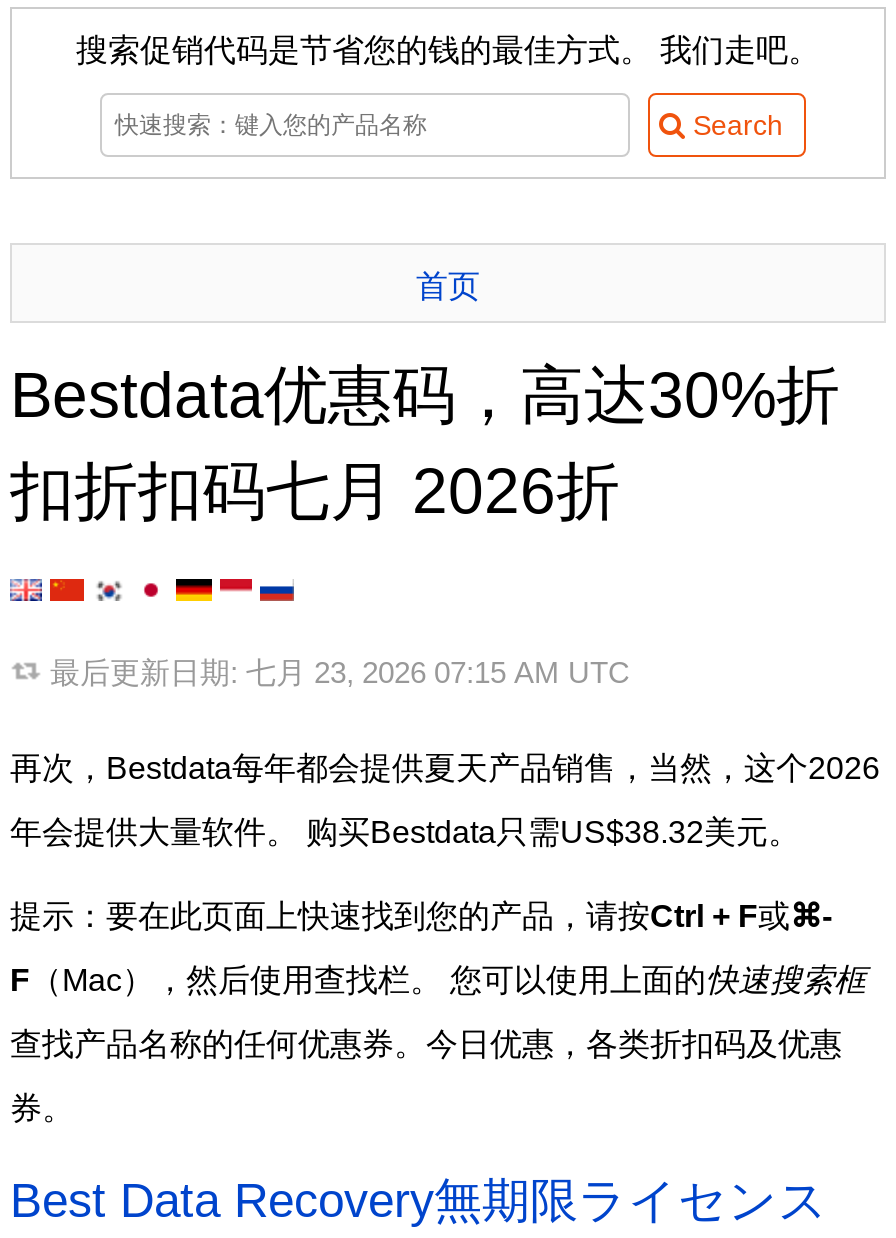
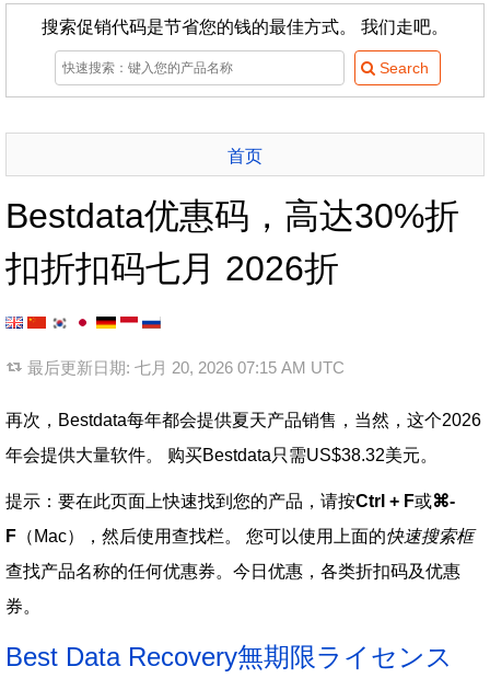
[50,655,630,689] 最后更新日期:七月 23, 2026 07:15 AM UTC -> [27,358,345,377] 最后更新日期:七月 20, 2026 07:15 AM UTC

